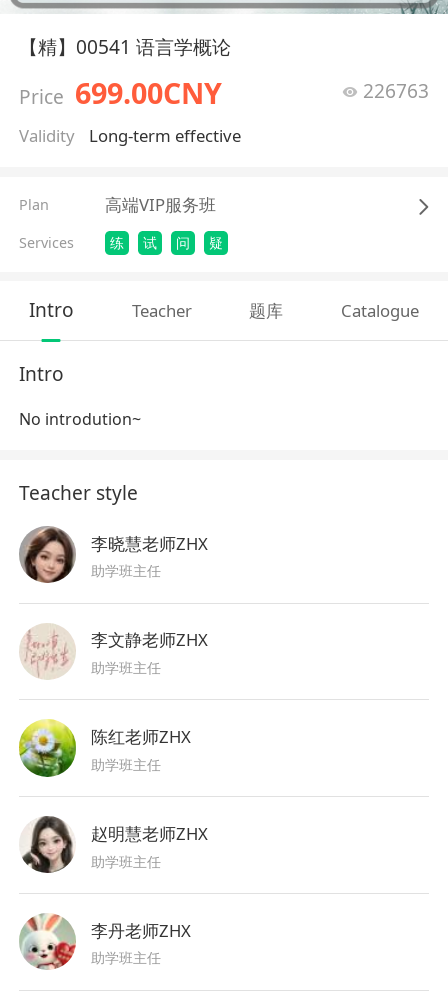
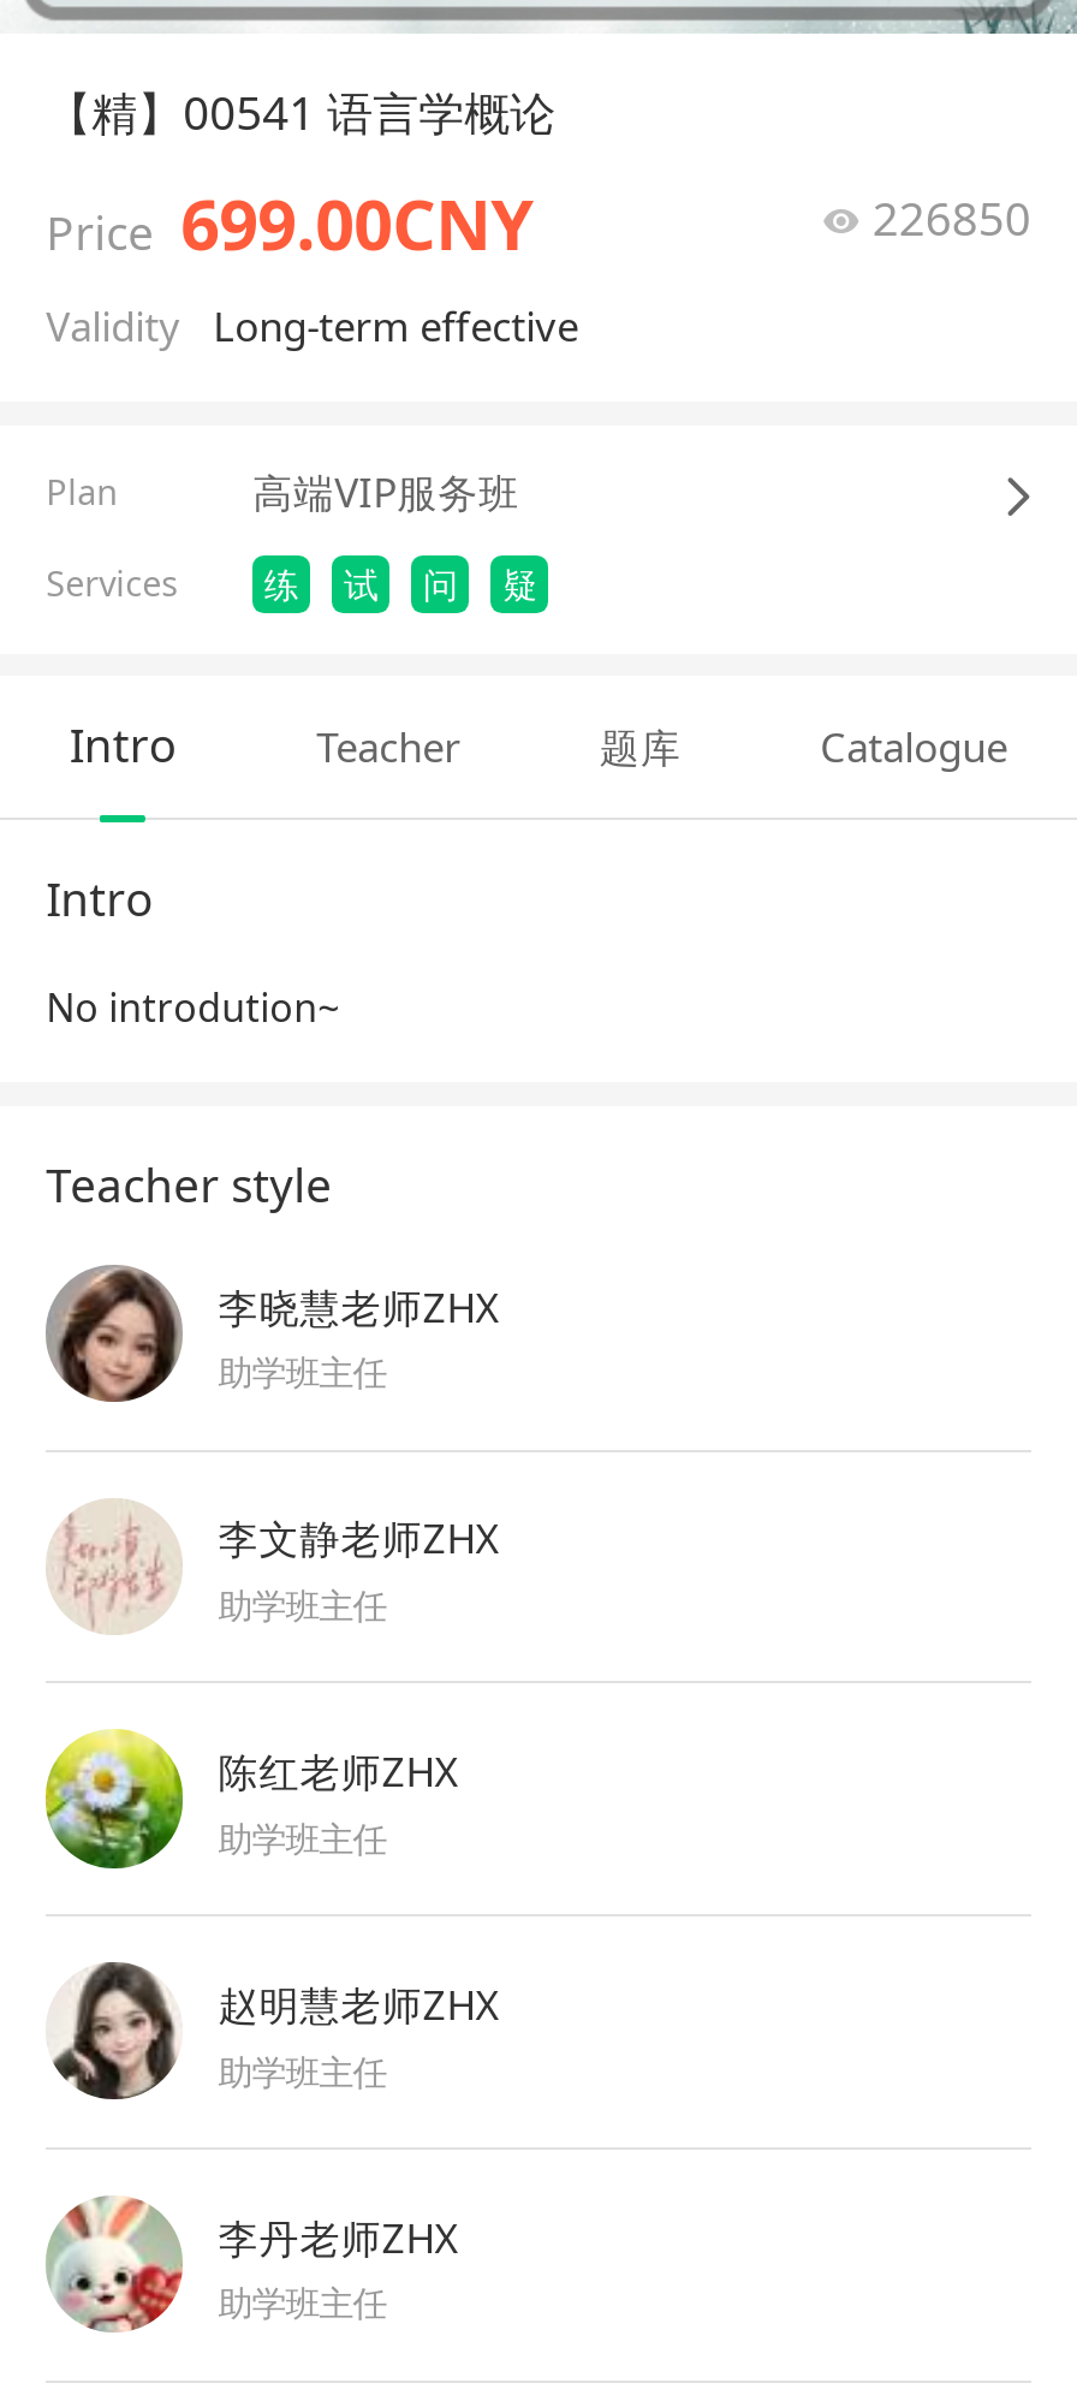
[358,77,429,103] 226763 -> [860,186,1031,249] 226850

